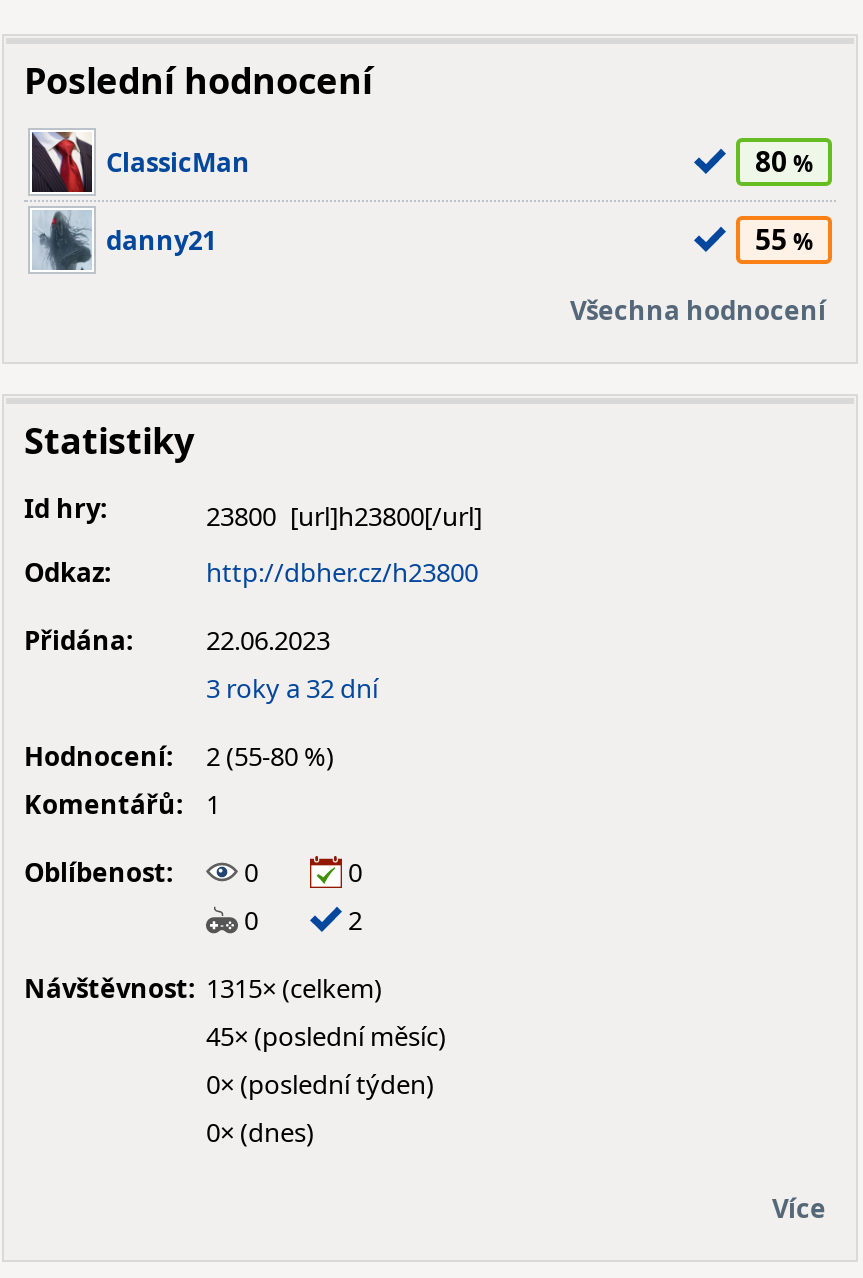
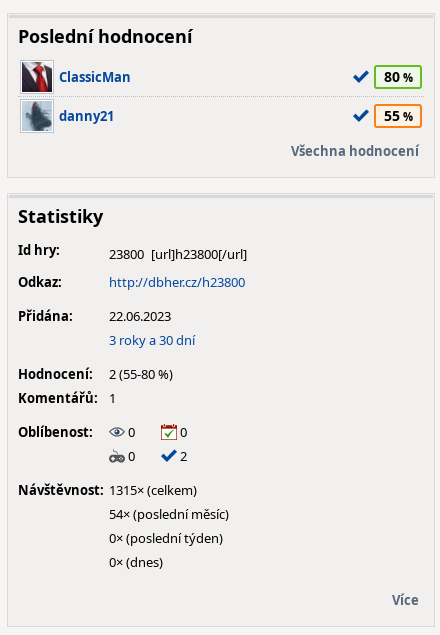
[206,670,378,706] 3 roky a 32 dní -> [109,331,195,349] 3 roky a 30 dní
[206,1018,446,1054] 45× (poslední měsíc) -> [109,505,229,523] 54× (poslední měsíc)

